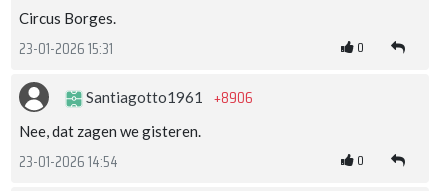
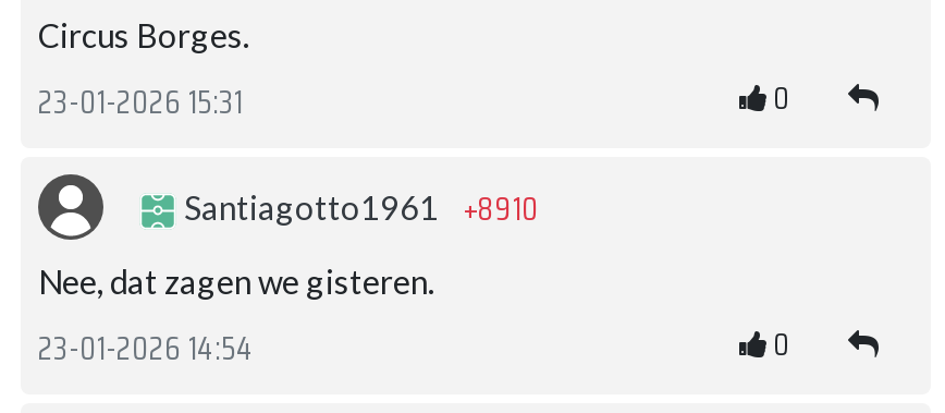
[83,86,253,110] Santiagotto1961 +8906 -> [177,184,539,236] Santiagotto1961 +8910

